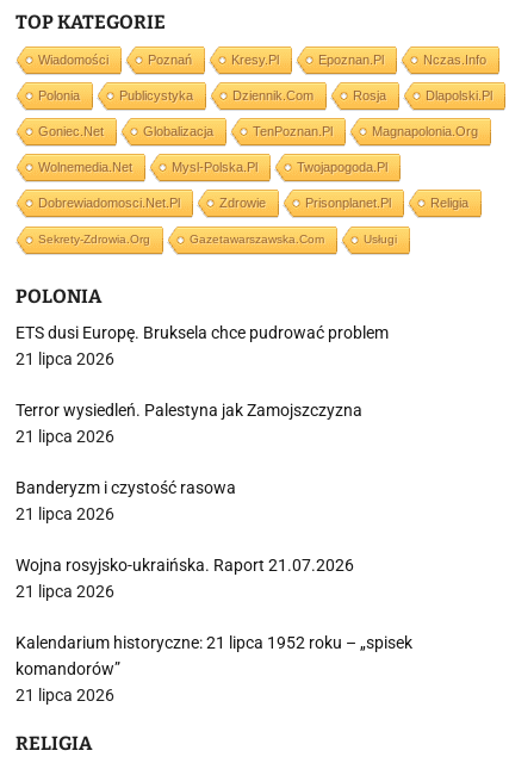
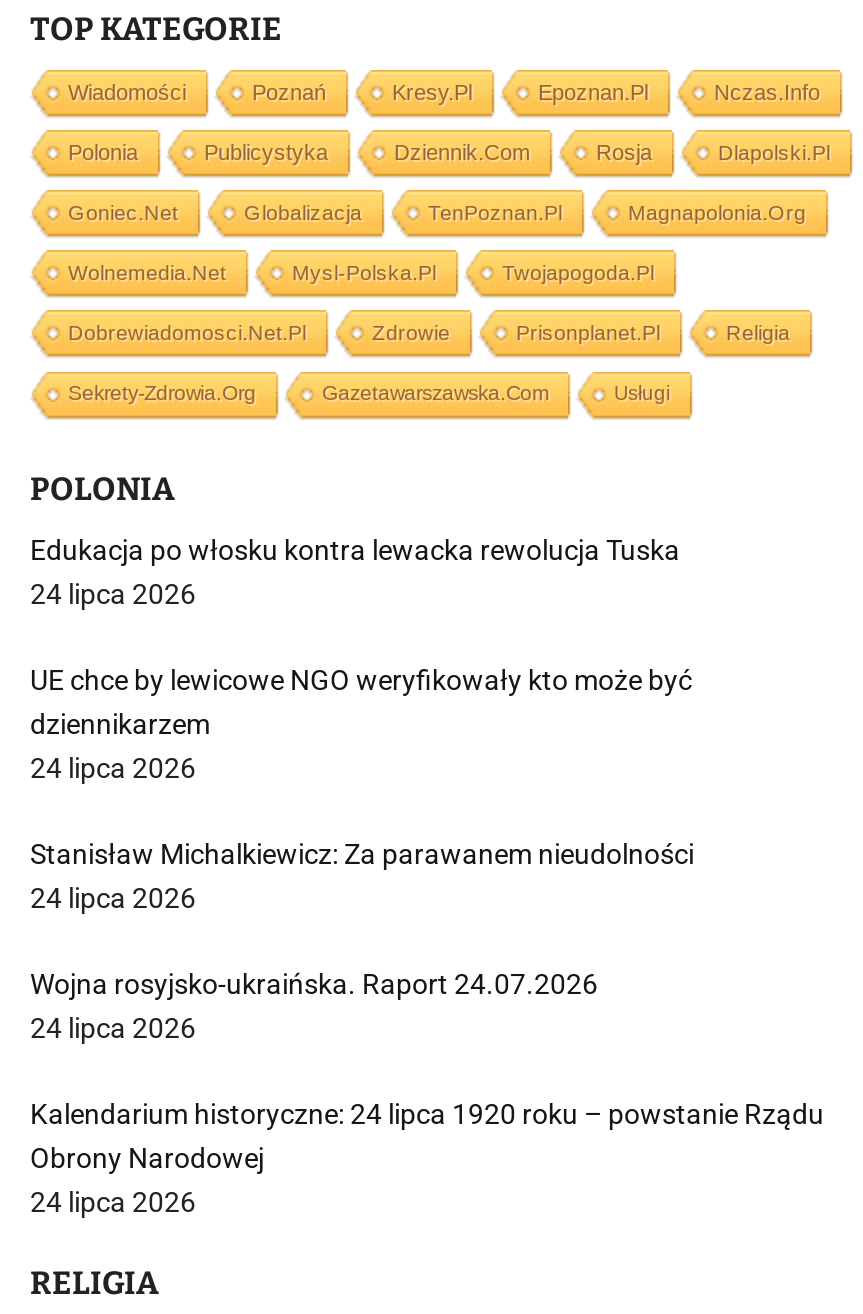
[15,324,389,369] ETS dusi Europę. Bruksela chce pudrować problem | 21 lipca 2026 -> [30,535,680,611] Edukacja po włosku kontra lewacka rewolucja Tuska | 24 lipca 2026
[15,401,362,446] Terror wysiedleń. Palestyna jak Zamojszczyzna | 21 lipca 2026 -> [30,665,692,785] UE chce by lewicowe NGO weryfikowały kto może być | dziennikarzem | 24 lipca 2026
[15,479,236,524] Banderyzm i czystość rasowa | 21 lipca 2026 -> [30,839,694,915] Stanisław Michalkiewicz: Za parawanem nieudolności | 24 lipca 2026
[15,556,354,601] Wojna rosyjsko-ukraińska. Raport 21.07.2026 | 21 lipca 2026 -> [30,969,598,1045] Wojna rosyjsko-ukraińska. Raport 24.07.2026 | 24 lipca 2026
[15,634,412,705] Kalendarium historyczne: 21 lipca 1952 roku – „spisek | komandorów” | 21 lipca 2026 -> [30,1099,824,1219] Kalendarium historyczne: 24 lipca 1920 roku – powstanie Rządu | Obrony Narodowej | 24 lipca 2026

